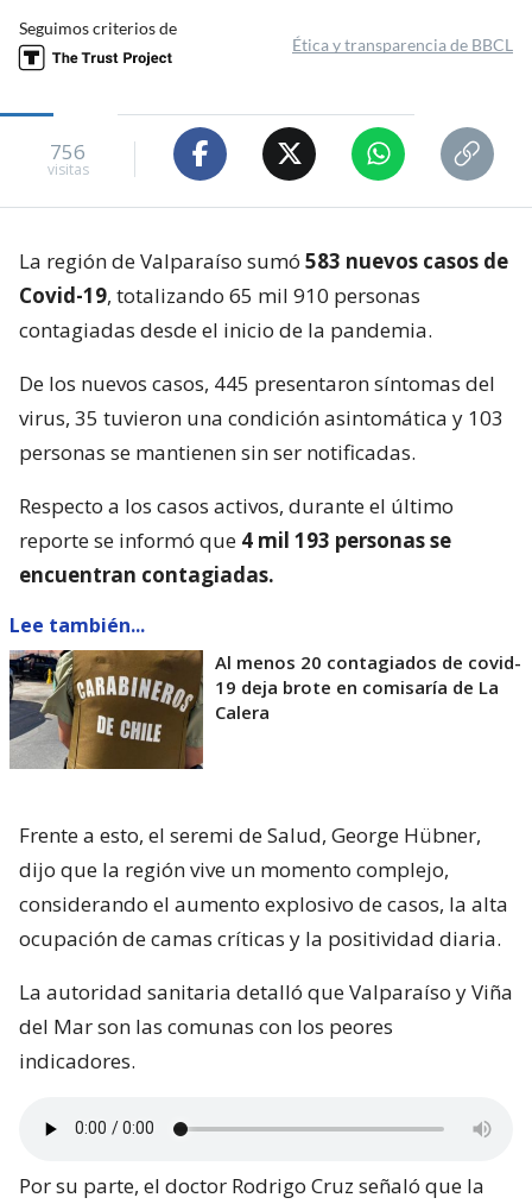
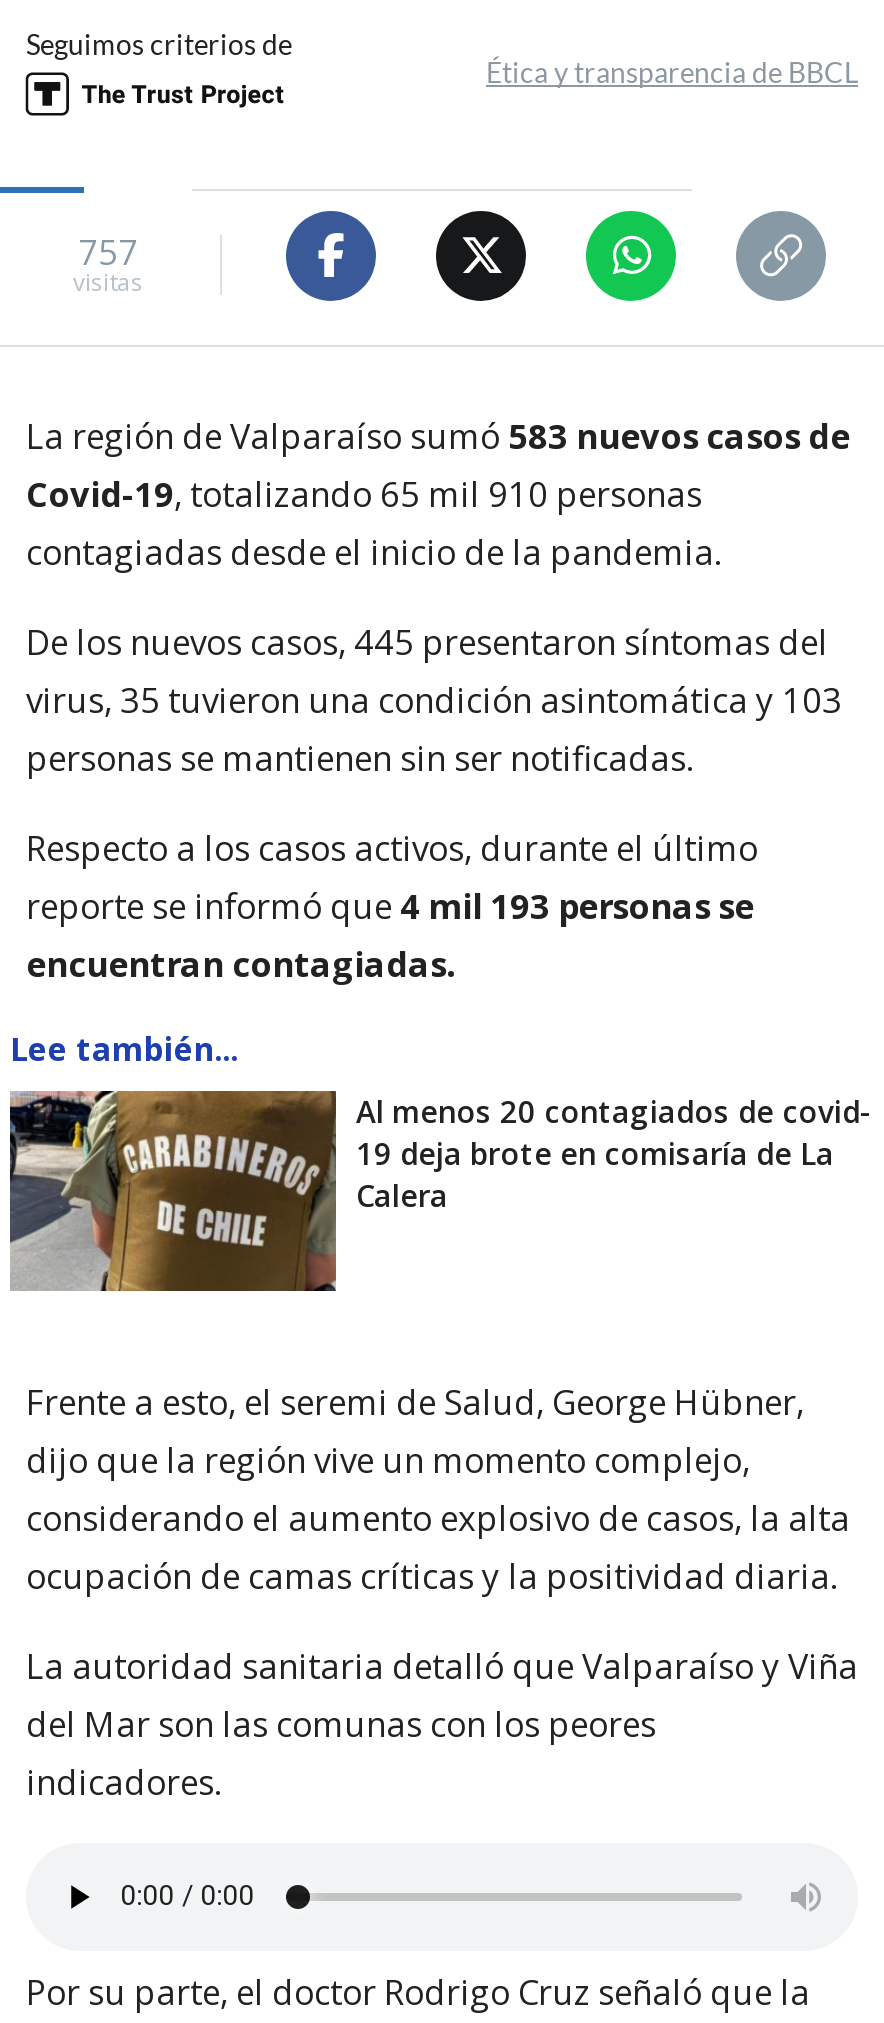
[50,138,85,166] 756 -> [78,230,138,276] 757

